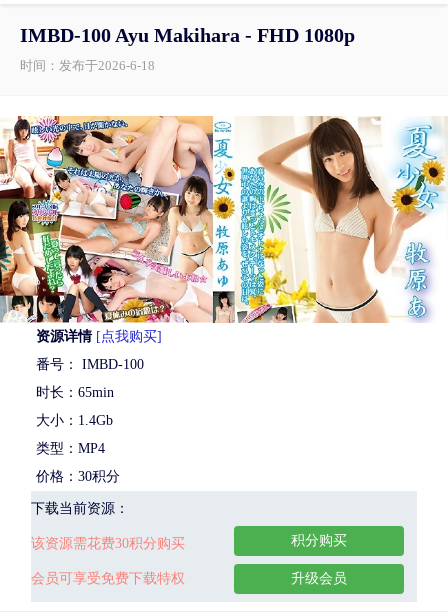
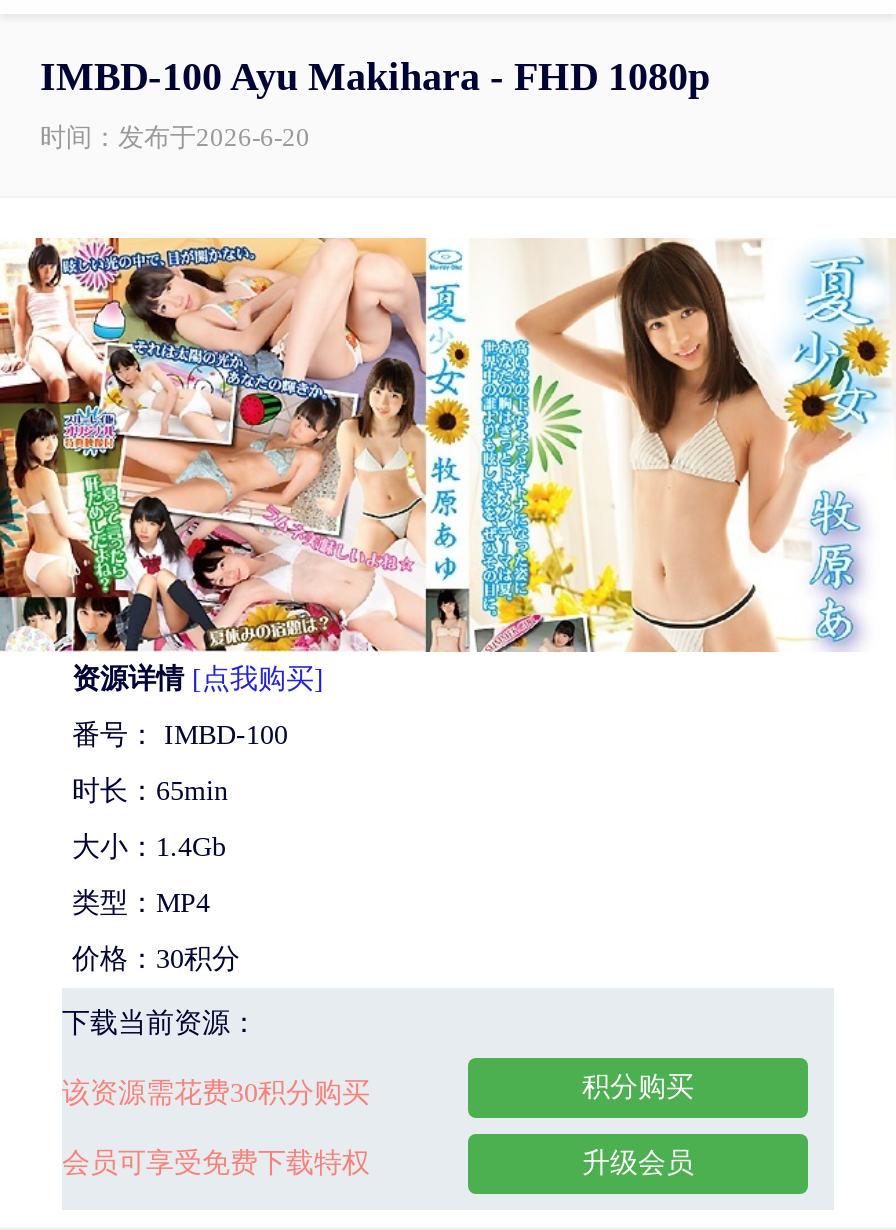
[20,58,155,73] 时间：发布于2026-6-18 -> [40,122,310,152] 时间：发布于2026-6-20

